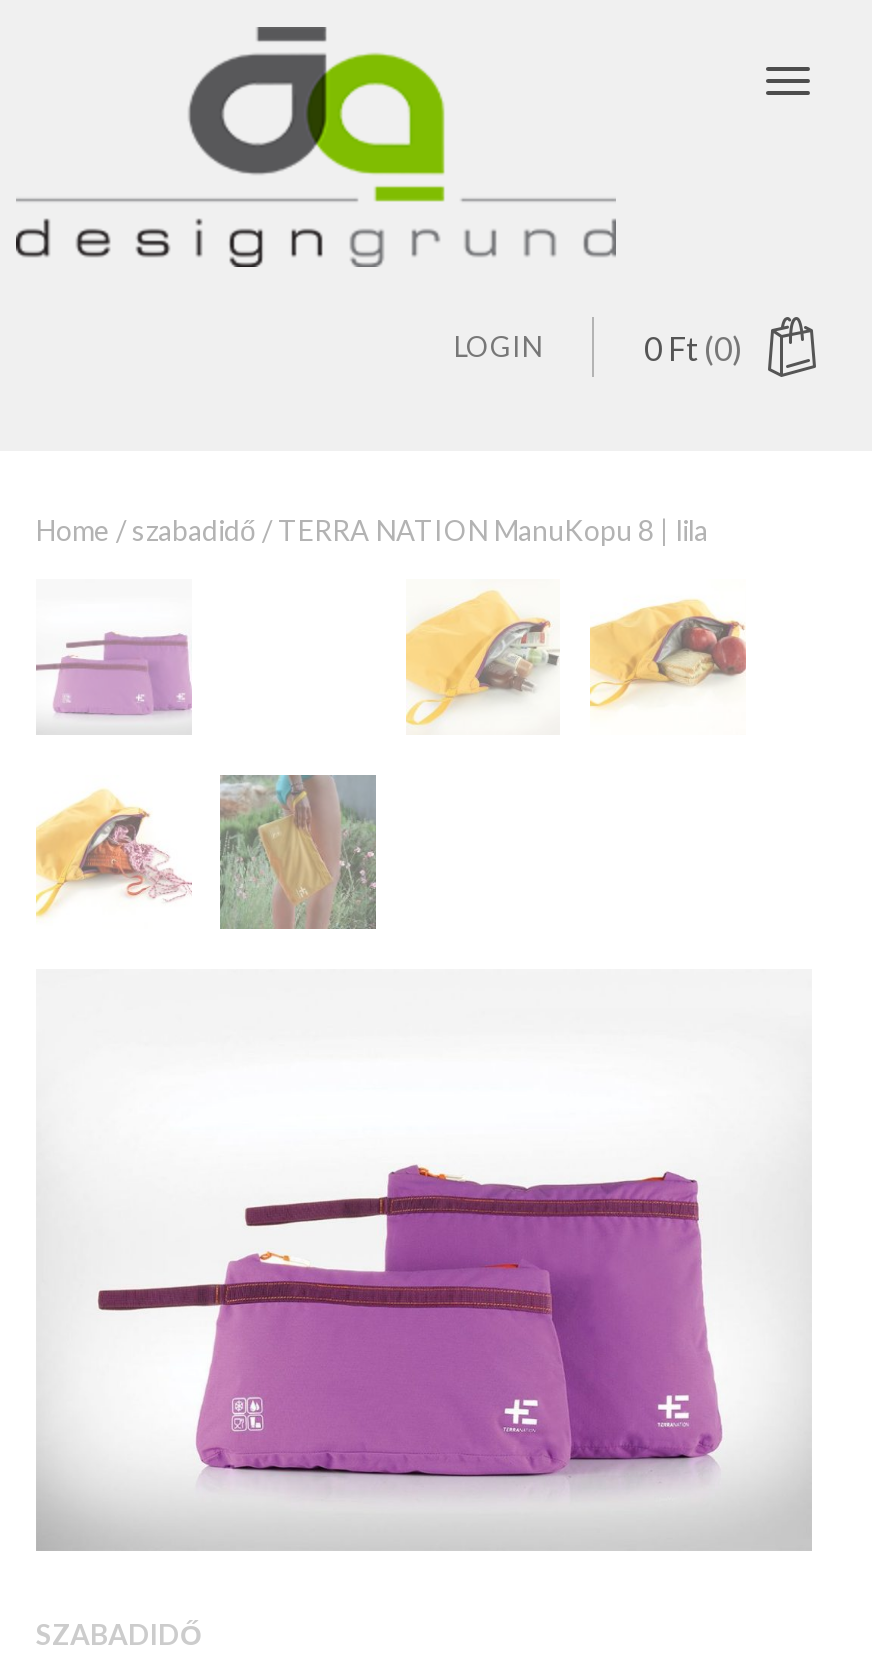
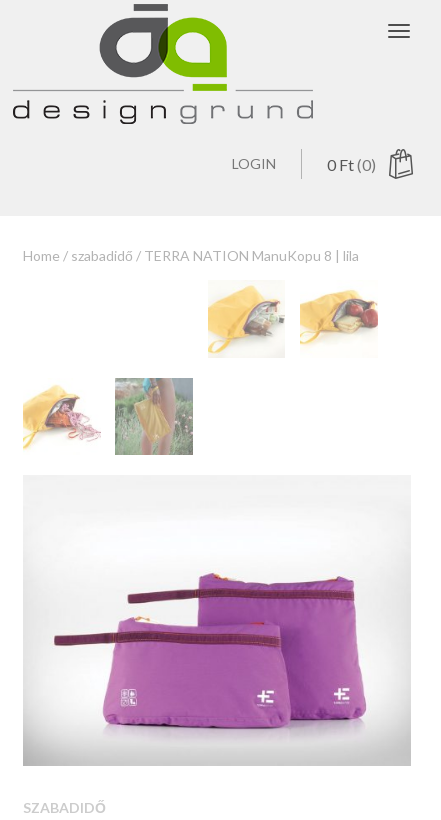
[34,631,194,733] [image] -> none

